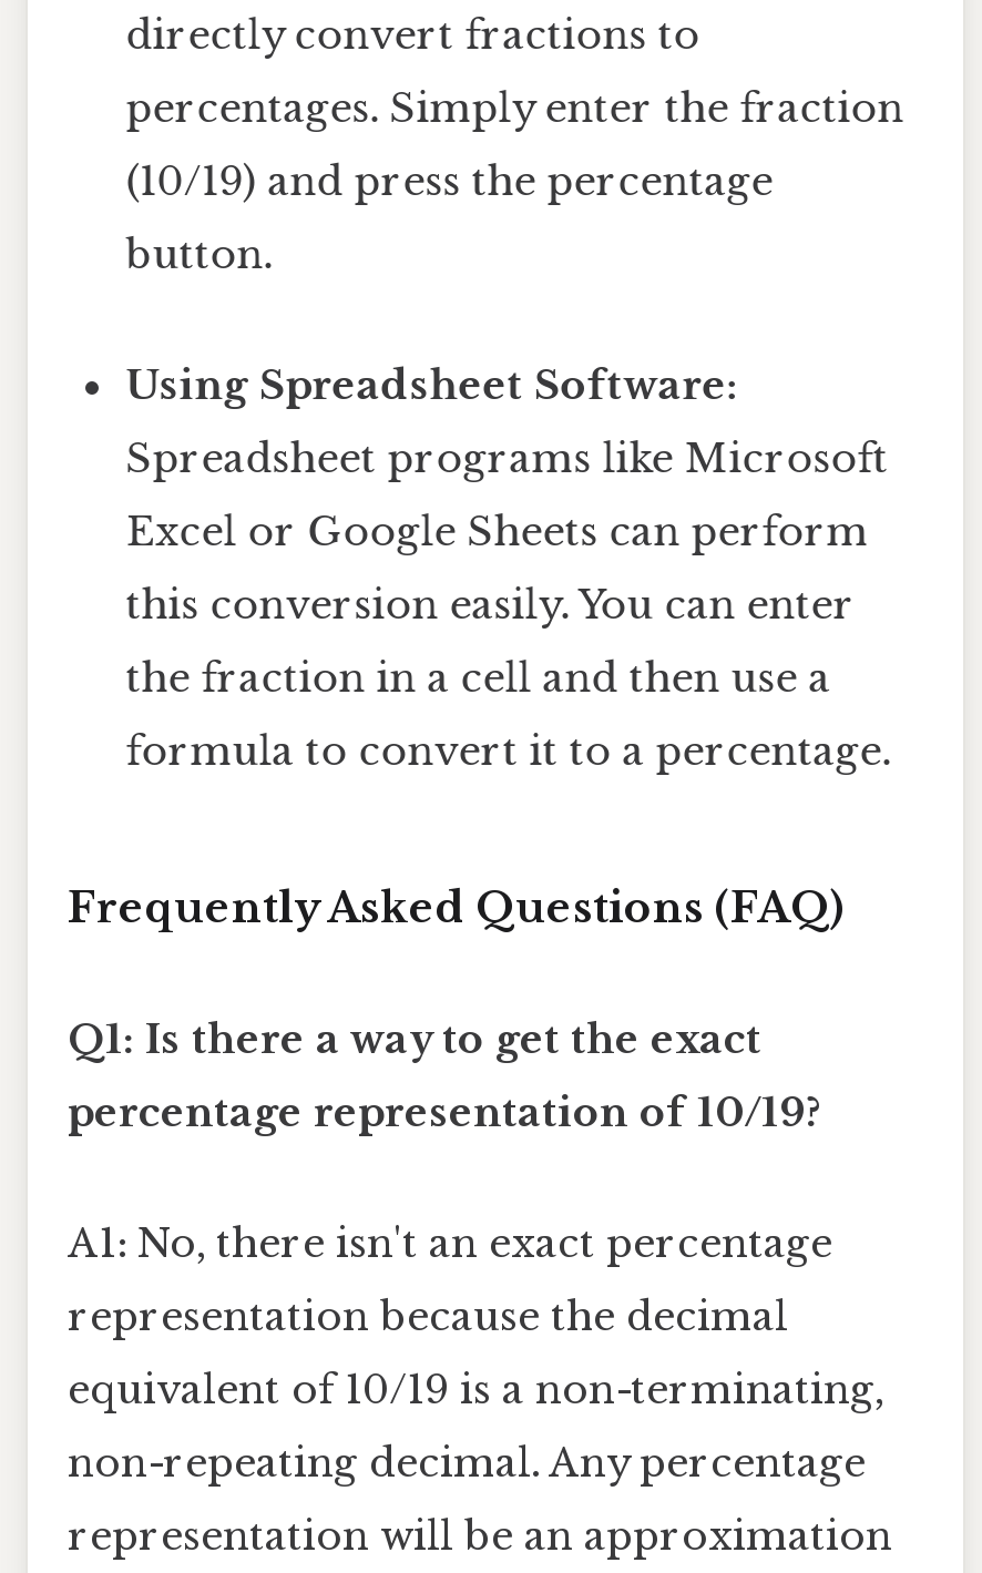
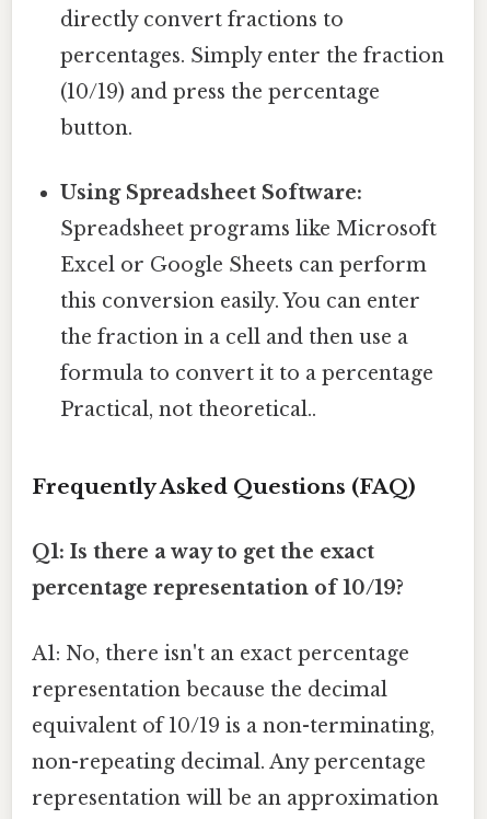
[126,727,890,776] formula to convert it to a percentage. -> [60,362,434,422] formula to convert it to a percentage | Practical, not theoretical..

